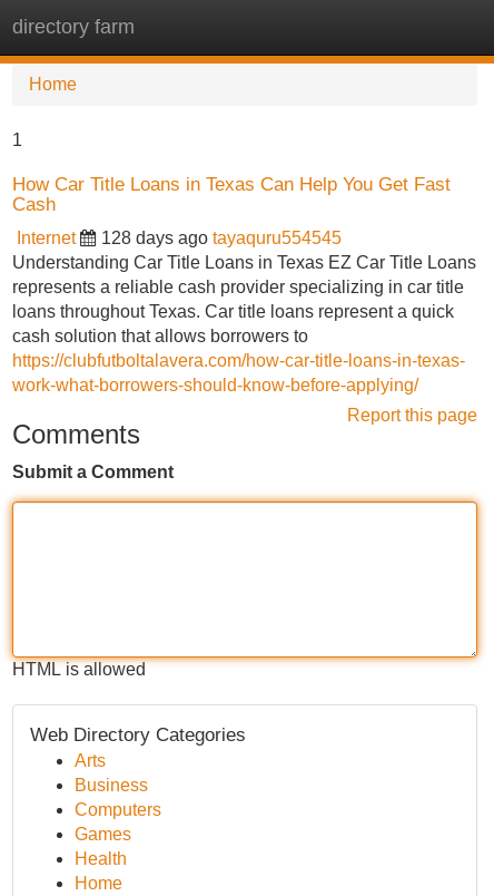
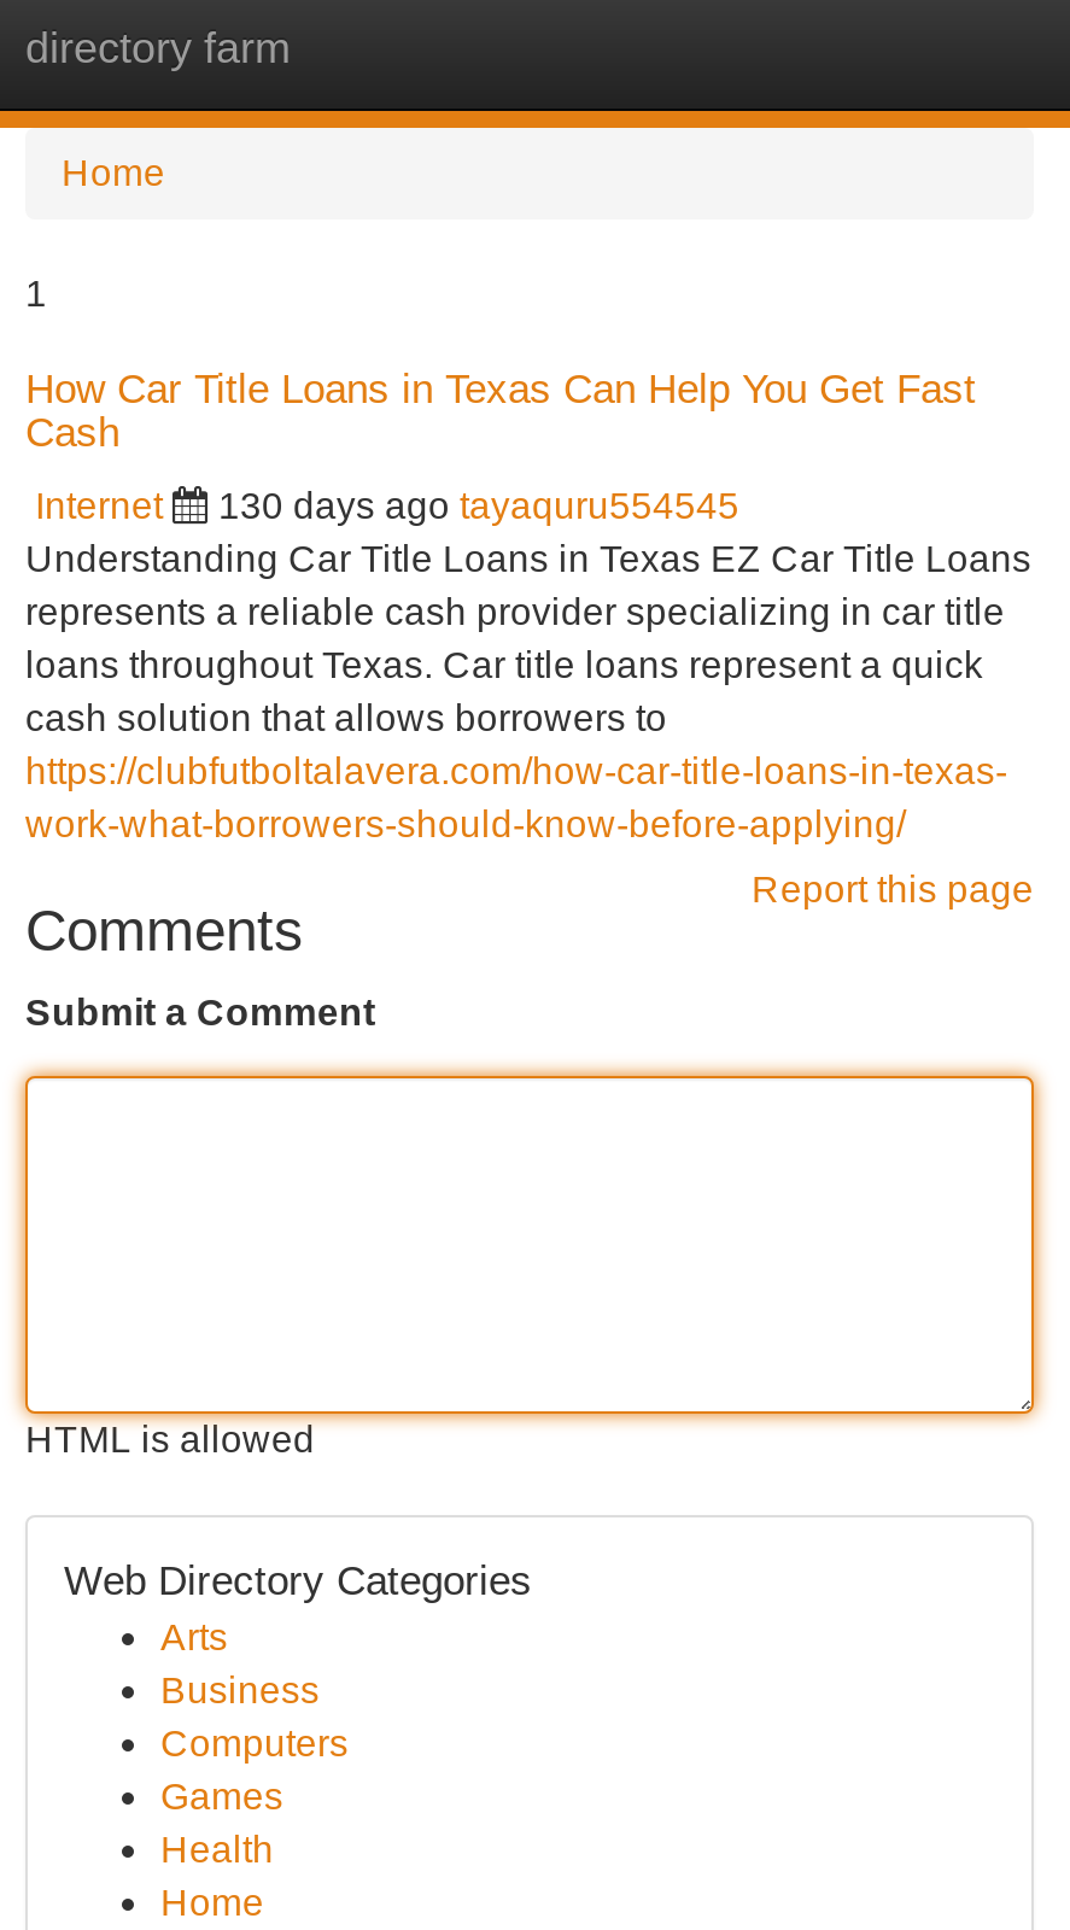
[101,228,342,247] 128 days ago tayaquru554545 -> [218,485,739,526] 130 days ago tayaquru554545

